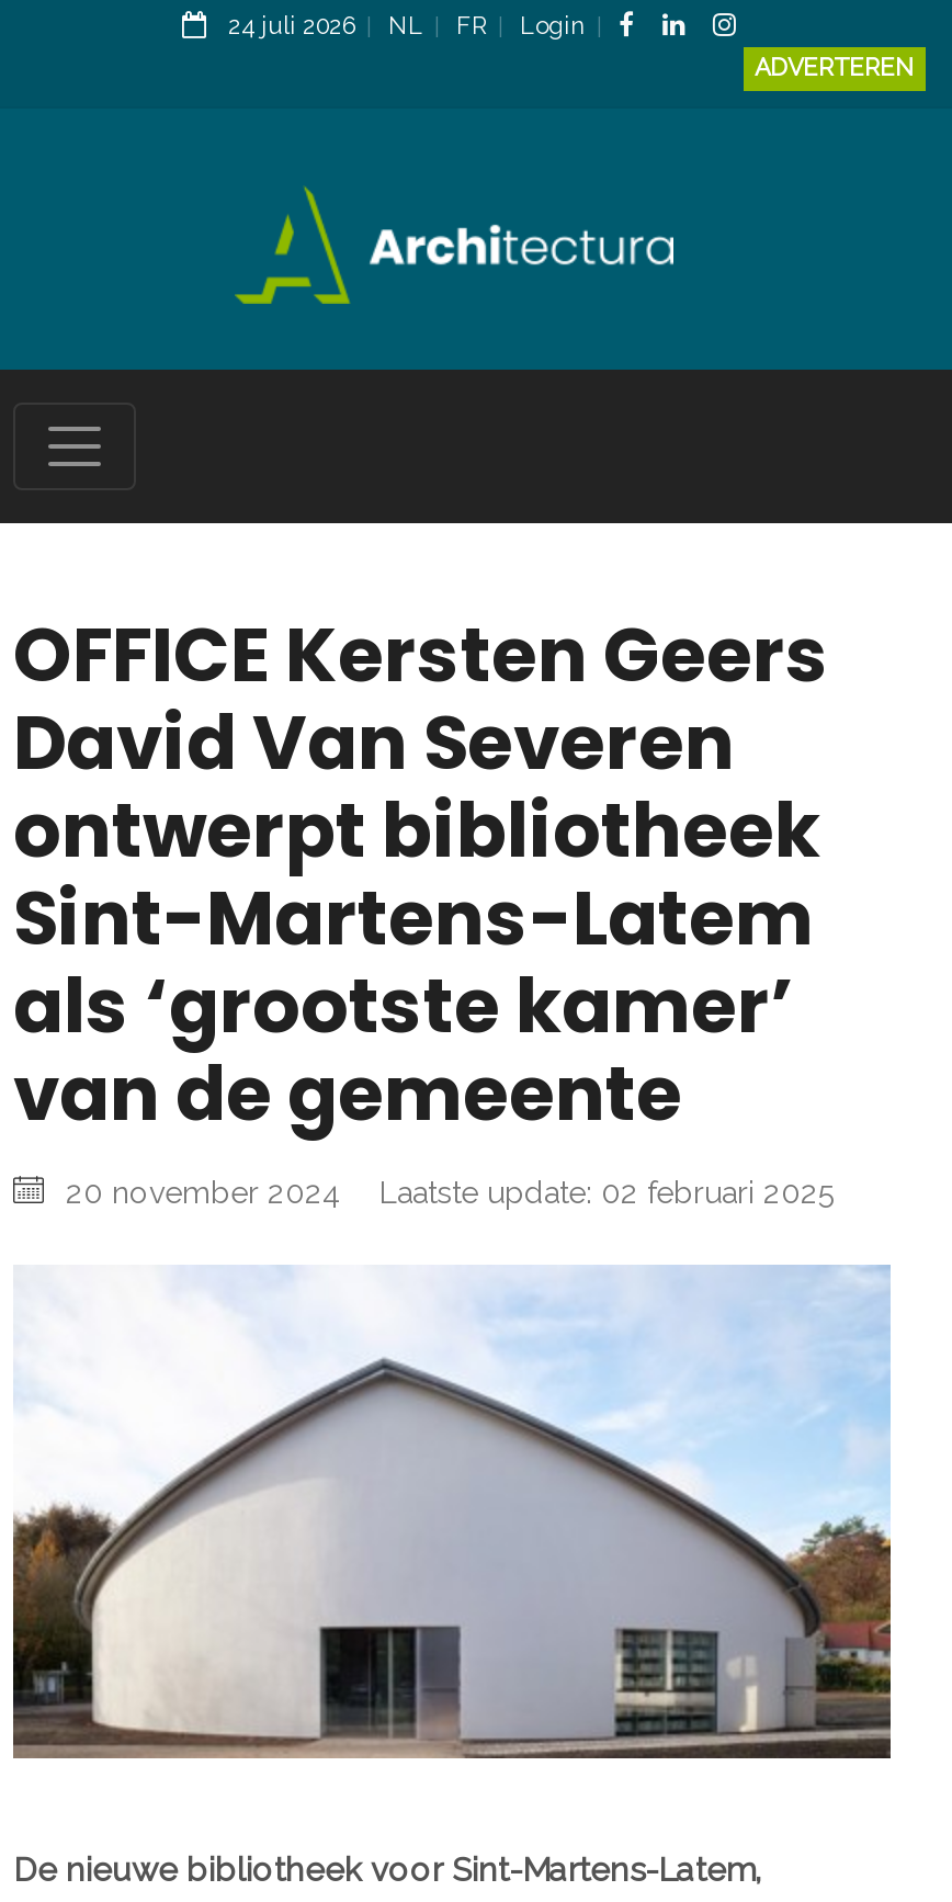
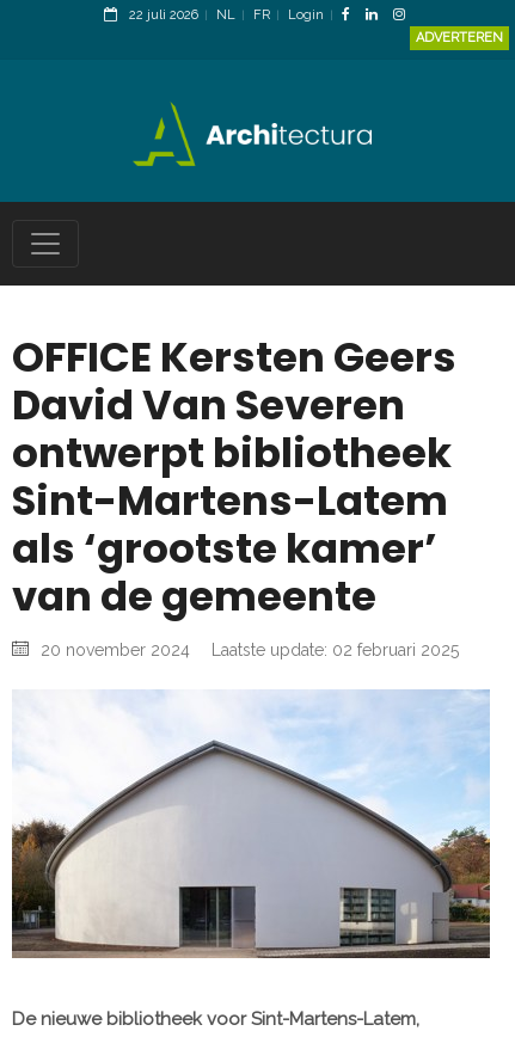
[228,12,586,41] 24 juli 2026 NL FR Login -> [129,7,324,23] 22 juli 2026 NL FR Login

